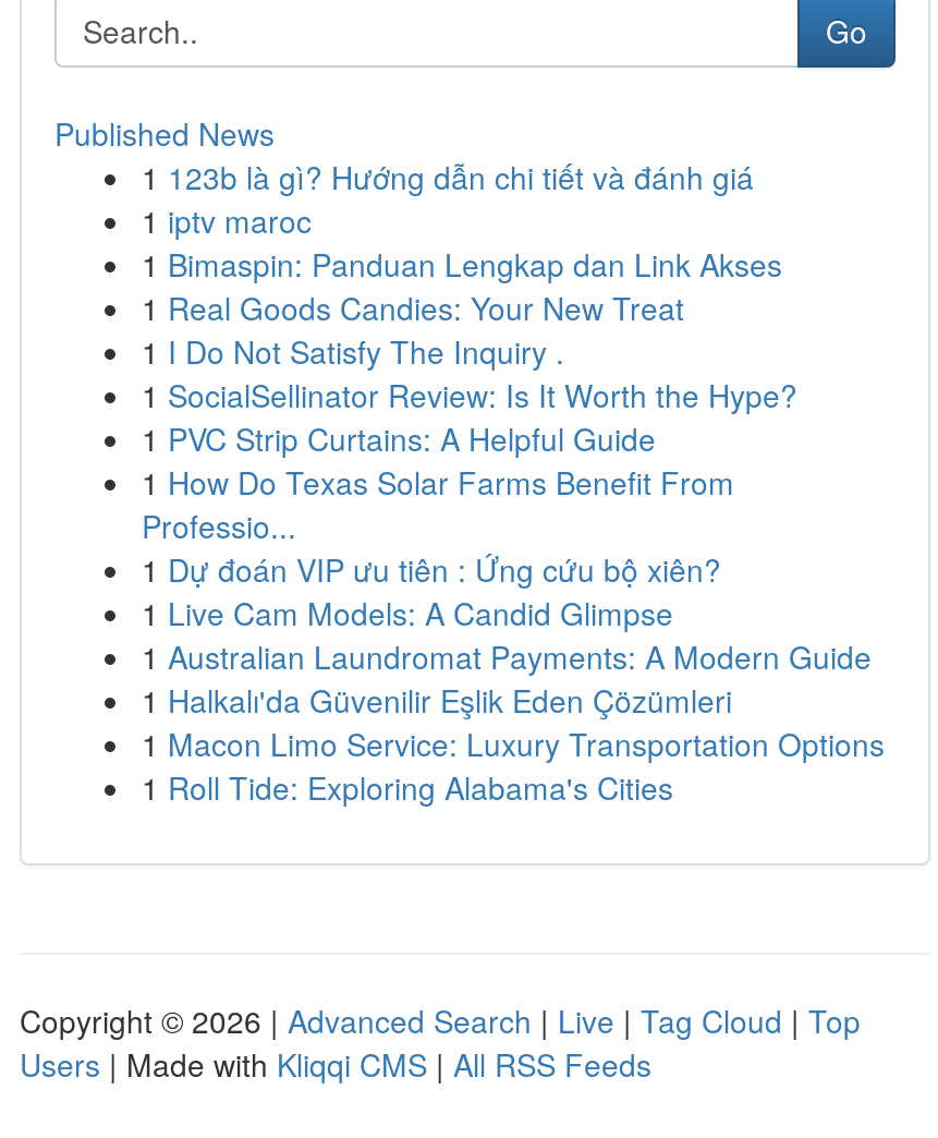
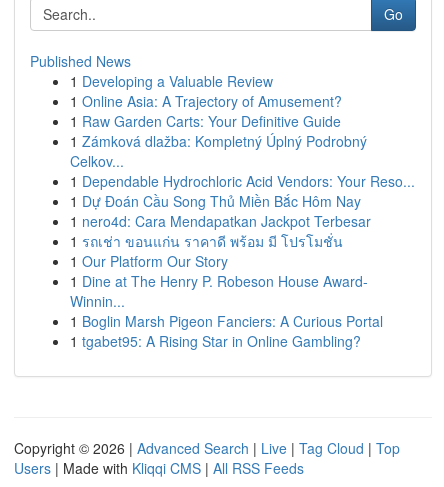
[142,155,885,809] 1 123b là gì? Hướng dẫn chi tiết và đánh giá | 1 iptv maroc | 1 Bimaspin: Panduan Lengkap dan Link Akses | 1 Real Goods Candies: Your New Treat | 1 I Do Not Satisfy The Inquiry . | 1 SocialSellinator Review: Is It Worth the Hype? | 1 PVC Strip Curtains: A Helpful Guide | 1 How Do Texas Solar Farms Benefit From | Professio... | 1 Dự đoán VIP ưu tiên : Ứng cứu bộ xiên? | 1 Live Cam Models: A Candid Glimpse | 1 Australian Laundromat Payments: A Modern Guide | 1 Halkalı'da Güvenilir Eşlik Eden Çözümleri | 1 Macon Limo Service: Luxury Transportation Options | 1 Roll Tide: Exploring Alabama's Cities -> [70,71,415,351] 1 Developing a Valuable Review | 1 Online Asia: A Trajectory of Amusement? | 1 Raw Garden Carts: Your Definitive Guide | 1 Zámková dlažba: Kompletný Úplný Podrobný | Celkov... | 1 Dependable Hydrochloric Acid Vendors: Your Reso... | 1 Dự Đoán Cầu Song Thủ Miền Bắc Hôm Nay | 1 nero4d: Cara Mendapatkan Jackpot Terbesar | 1 รถเช่า ขอนแก่น ราคาดี พร้อม มี โปรโมชั่น | 1 Our Platform Our Story | 1 Dine at The Henry P. Robeson House Award- | Winnin... | 1 Boglin Marsh Pigeon Fanciers: A Curious Portal | 1 tgabet95: A Rising Star in Online Gambling?

